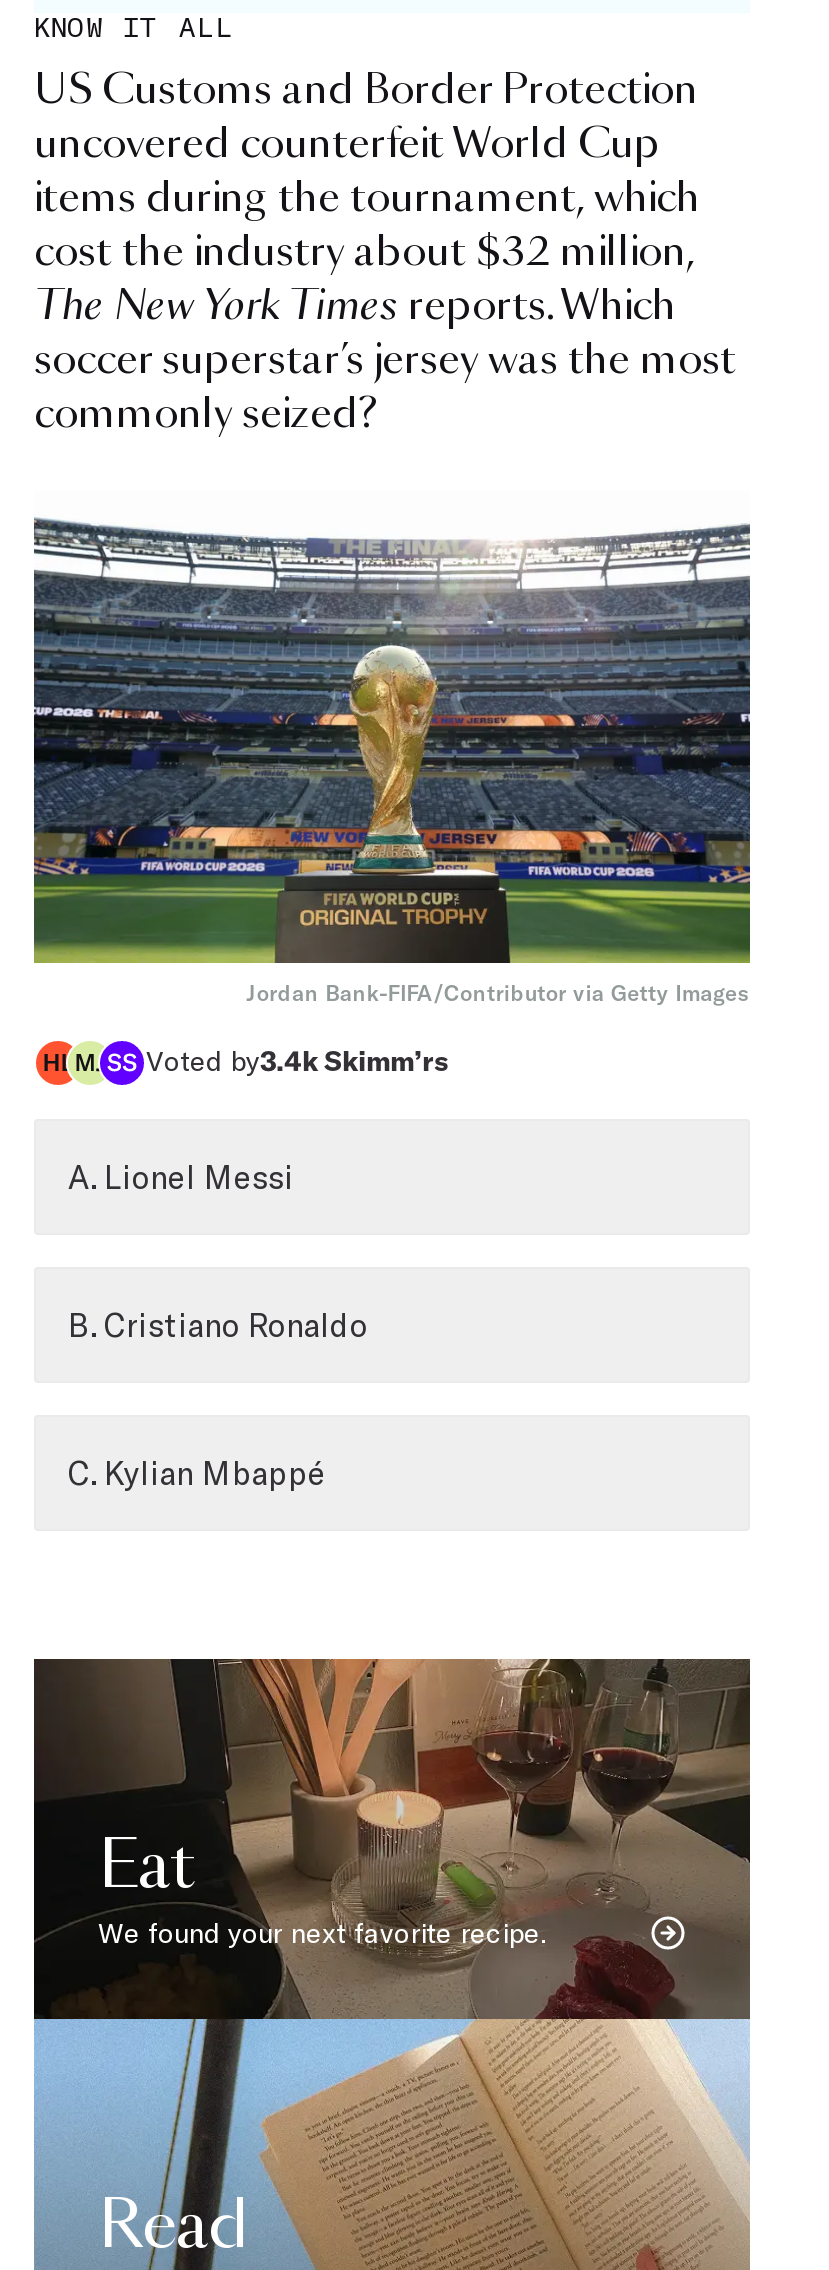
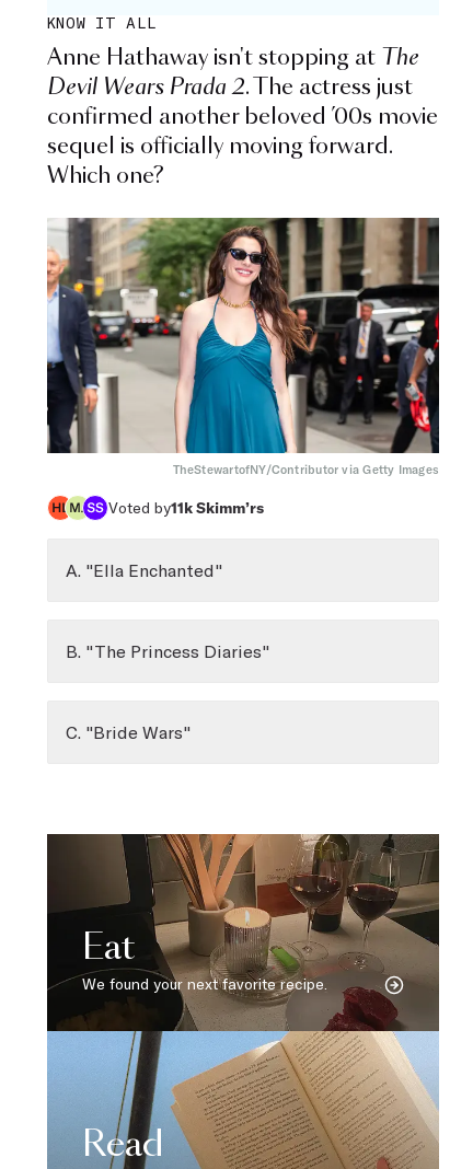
[34,71,736,435] US Customs and Border Protection | uncovered counterfeit World Cup | items during the tournament, which | cost the industry about $32 million, | The New York Times reports. Which | soccer superstar’s jersey was the most | commonly seized? -> [47,47,438,187] Anne Hathaway isn't stopping at The | Devil Wears Prada 2. The actress just | confirmed another beloved ’00s movie | sequel is officially moving forward. | Which one?
[32,515,752,1006] [image] | Jordan Bank-FIFA/Contributor via Getty Images -> [46,225,440,478] [image] | TheStewartofNY/Contributor via Getty Images
[146,1043,448,1079] Voted by3.4kSkimm’rs -> [108,498,264,518] Voted by11kSkimm’rs
[68,1156,294,1196] A. Lionel Messi -> [66,560,222,582] A. "Ella Enchanted"
[68,1304,368,1344] B. Cristiano Ronaldo -> [66,641,269,663] B. "The Princess Diaries"
[68,1452,326,1492] C. Kylian Mbappé -> [66,722,191,744] C. "Bride Wars"

